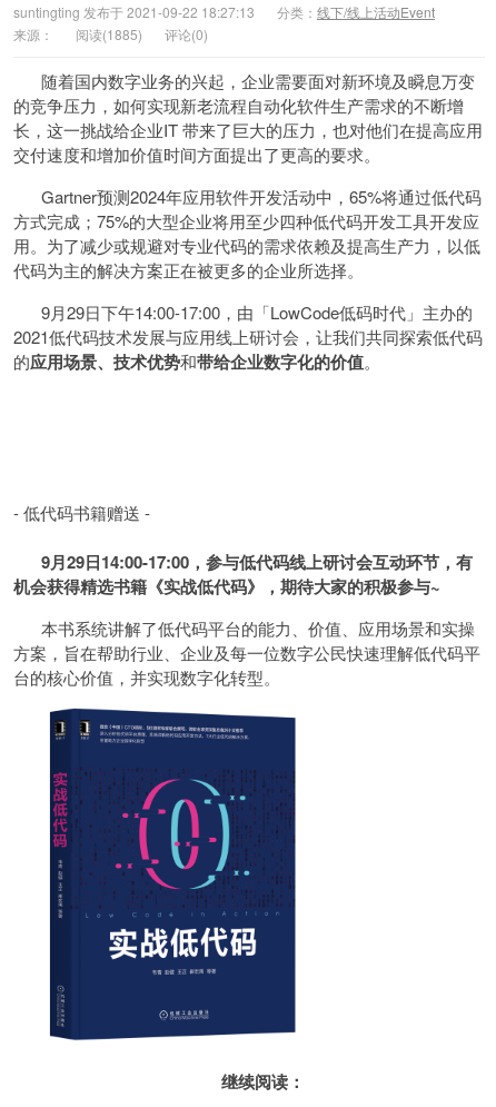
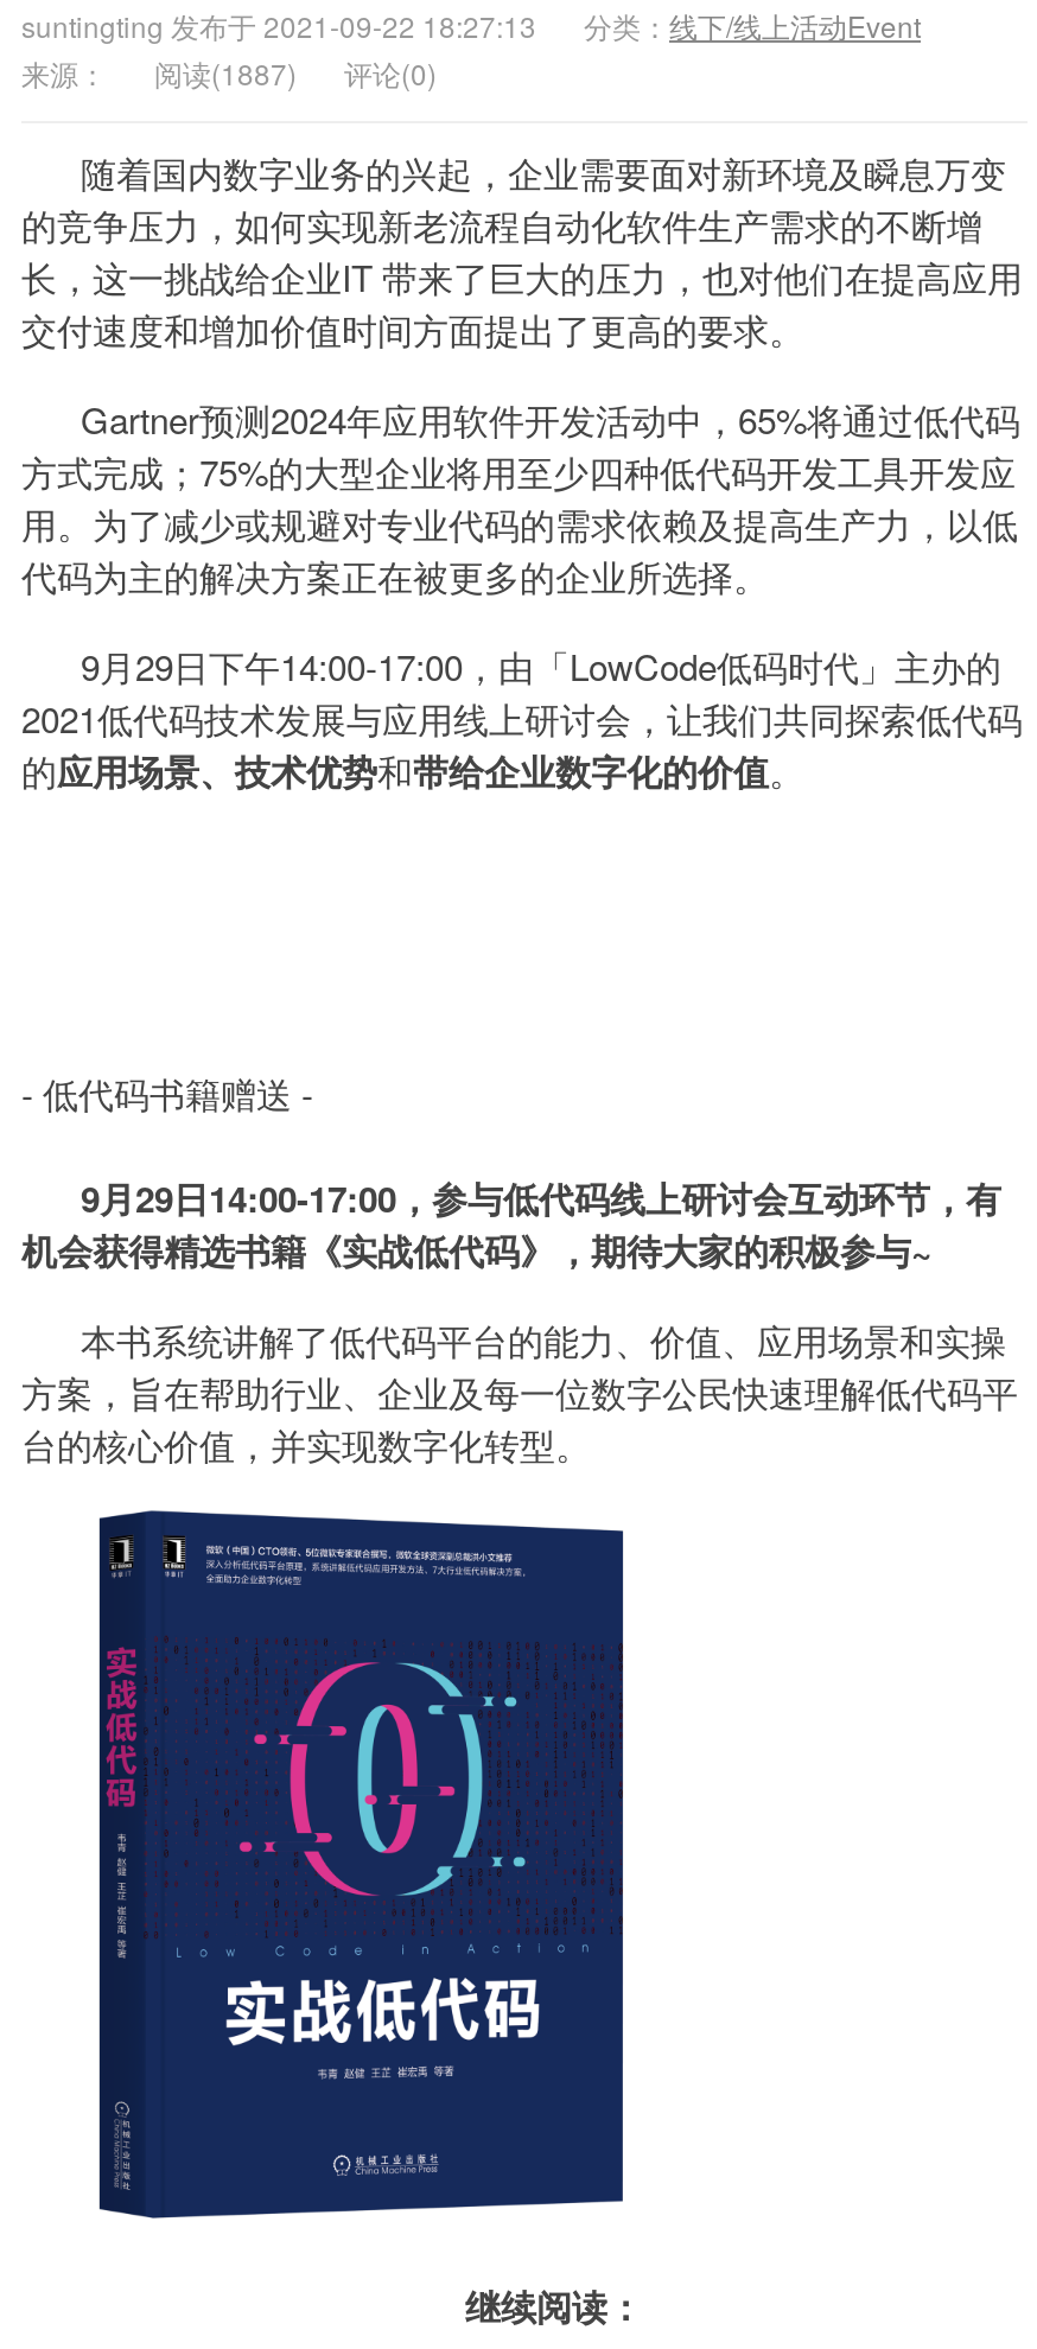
[13,24,208,43] 来源： 阅读(1885) 评论(0) -> [21,52,437,93] 来源： 阅读(1887) 评论(0)

